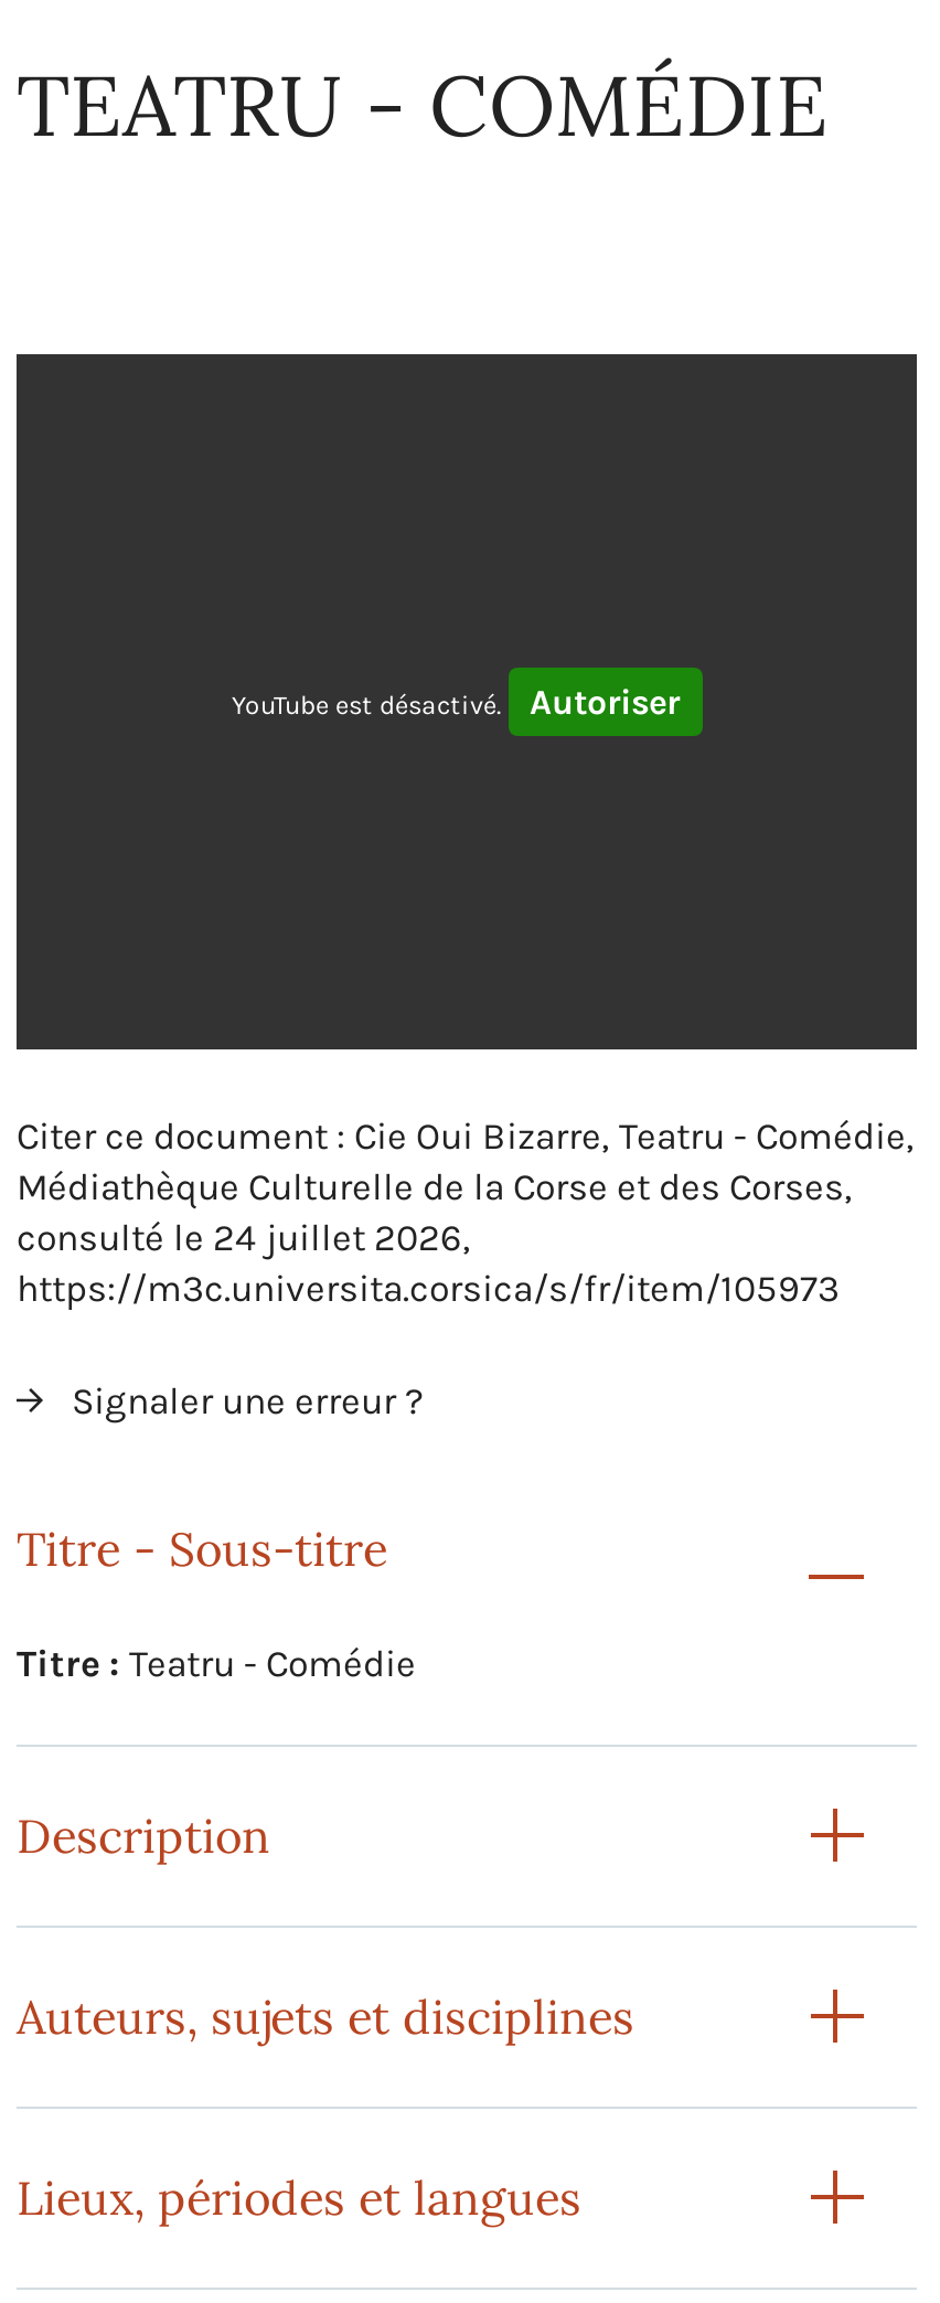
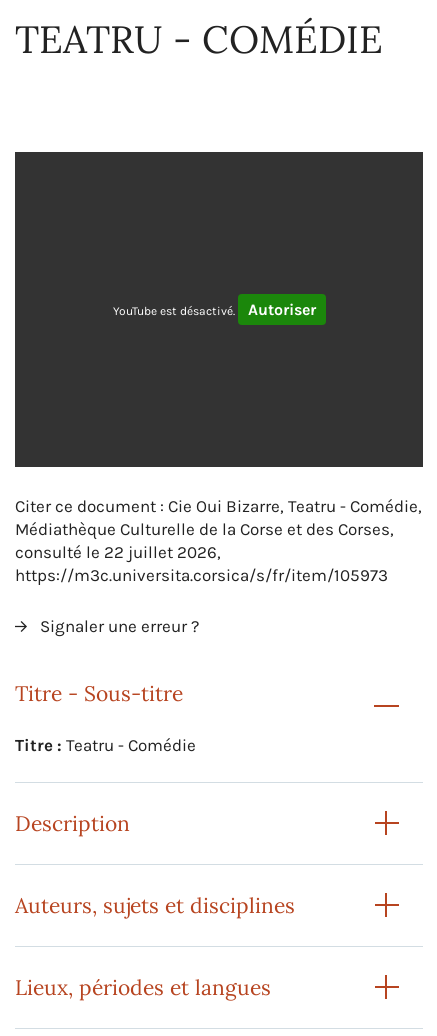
[17,1215,471,1259] consulté le 24 juillet 2026, -> [15,542,221,562] consulté le 22 juillet 2026,

